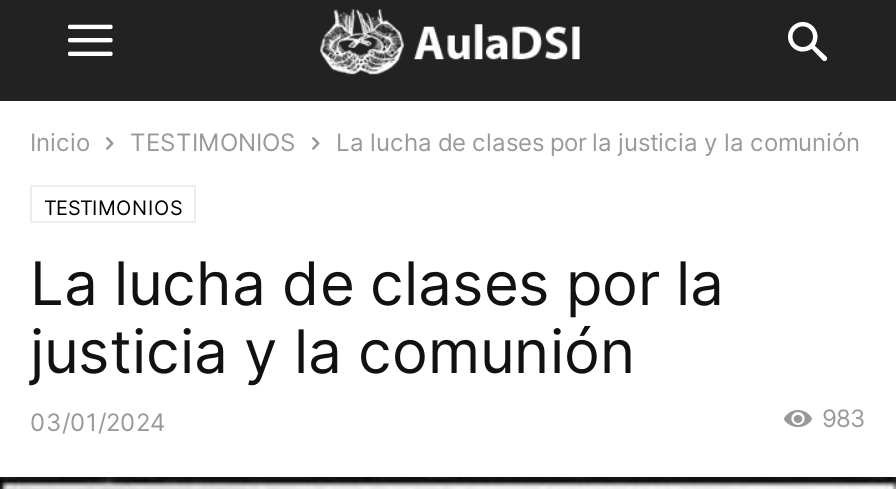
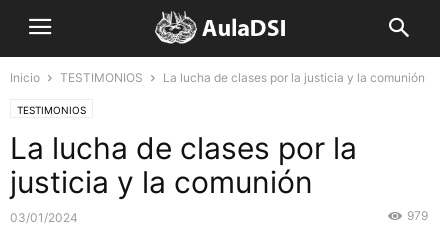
[822,403,866,433] 983 -> [407,208,428,223] 979

